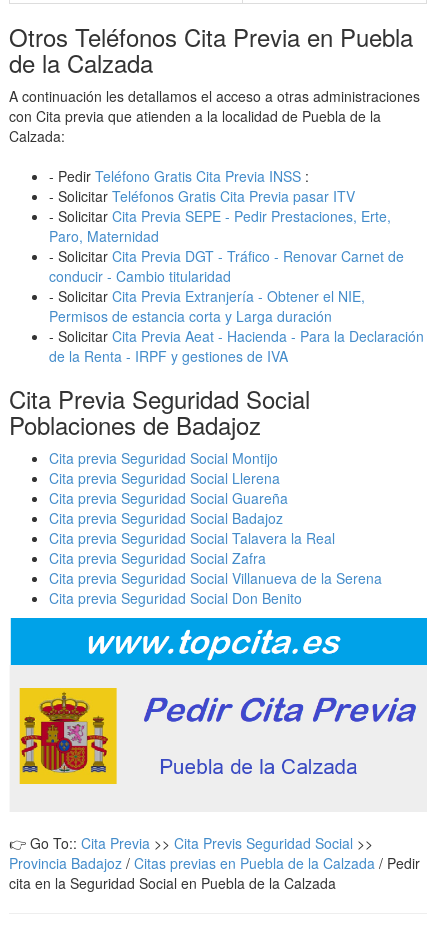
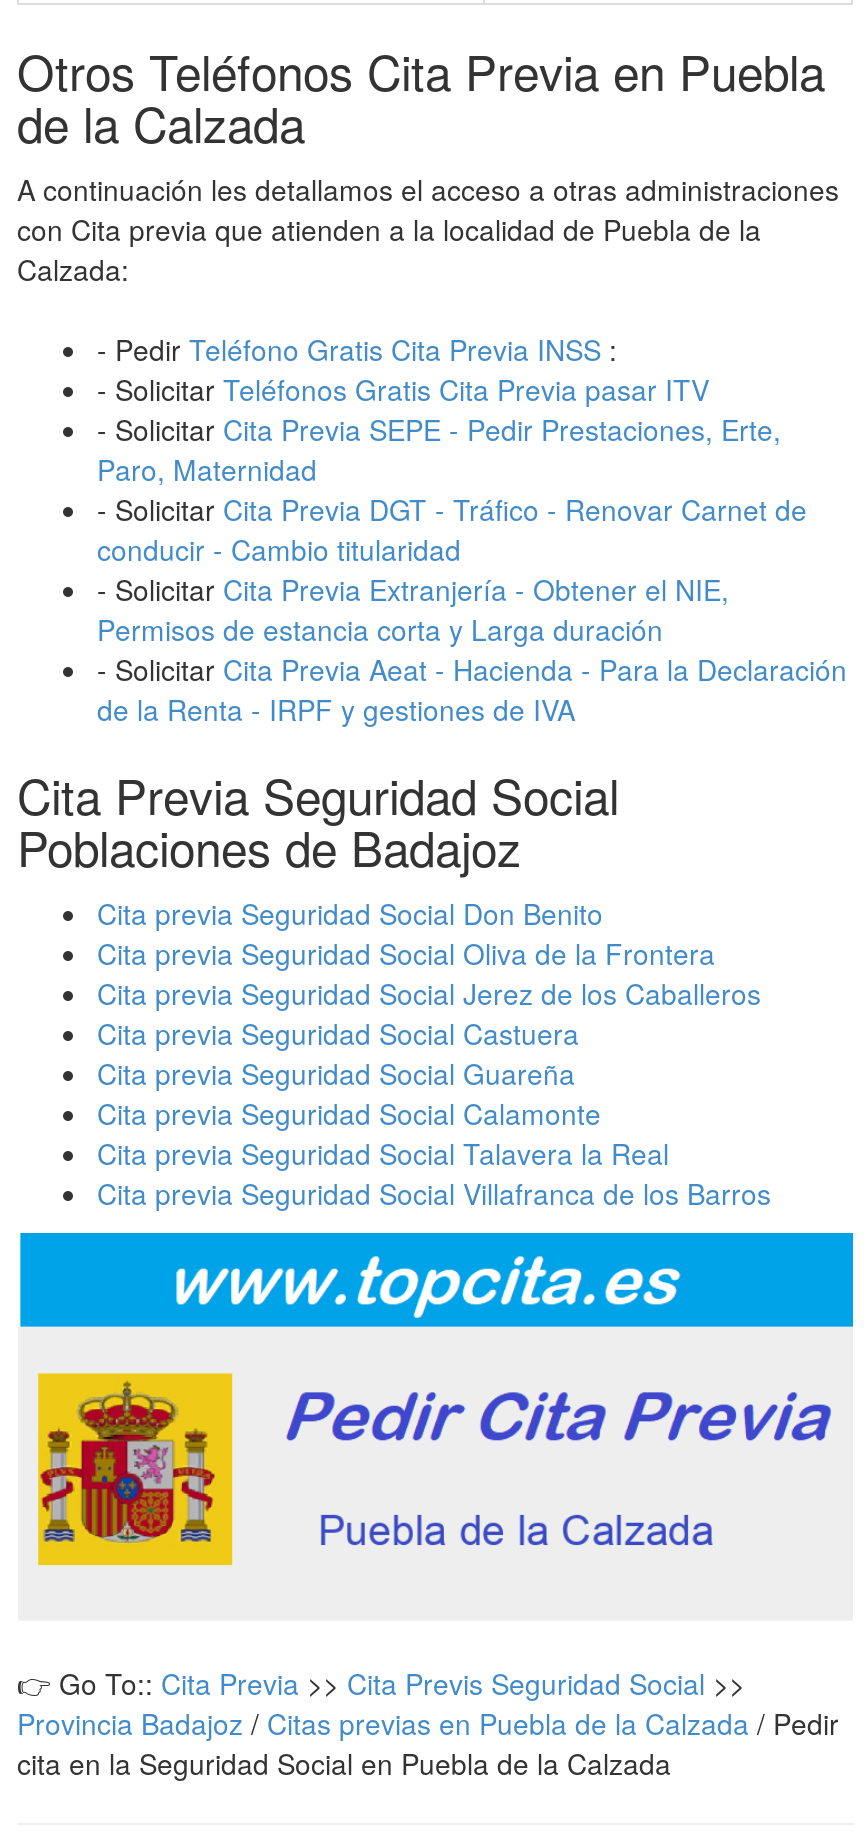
[49,448,280,488] Cita previa Seguridad Social Montijo | Cita previa Seguridad Social Llerena -> [97,933,761,1053] Cita previa Seguridad Social Oliva de la Frontera | Cita previa Seguridad Social Jerez de los Caballeros | Cita previa Seguridad Social Castuera
moved [49,488,288,508] -> [97,1053,575,1093]: Cita previa Seguridad Social Guareña
[49,508,283,528] Cita previa Seguridad Social Badajoz -> [97,1093,601,1133] Cita previa Seguridad Social Calamonte
moved [49,528,335,548] -> [97,1133,669,1173]: Cita previa Seguridad Social Talavera la Real
[49,548,382,588] Cita previa Seguridad Social Zafra | Cita previa Seguridad Social Villanueva de la Serena -> [97,1173,771,1213] Cita previa Seguridad Social Villafranca de los Barros
moved [49,588,302,608] -> [97,893,603,933]: Cita previa Seguridad Social Don Benito

